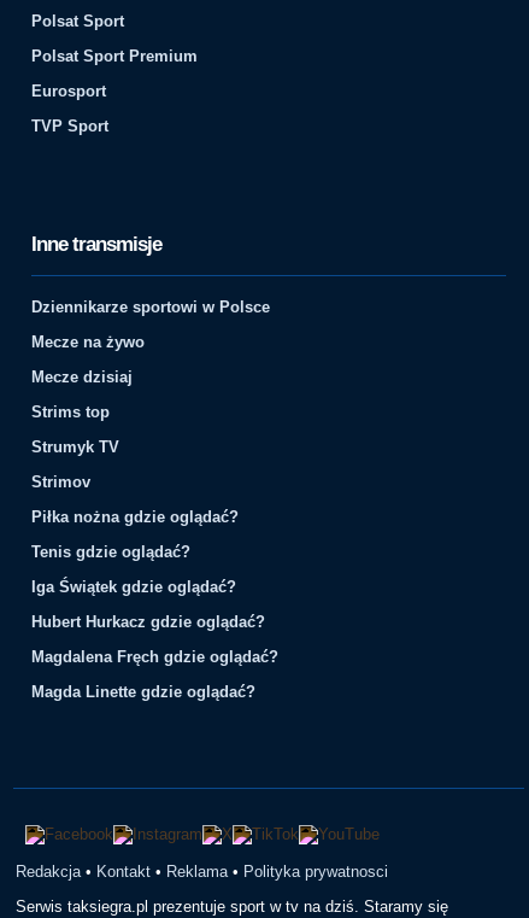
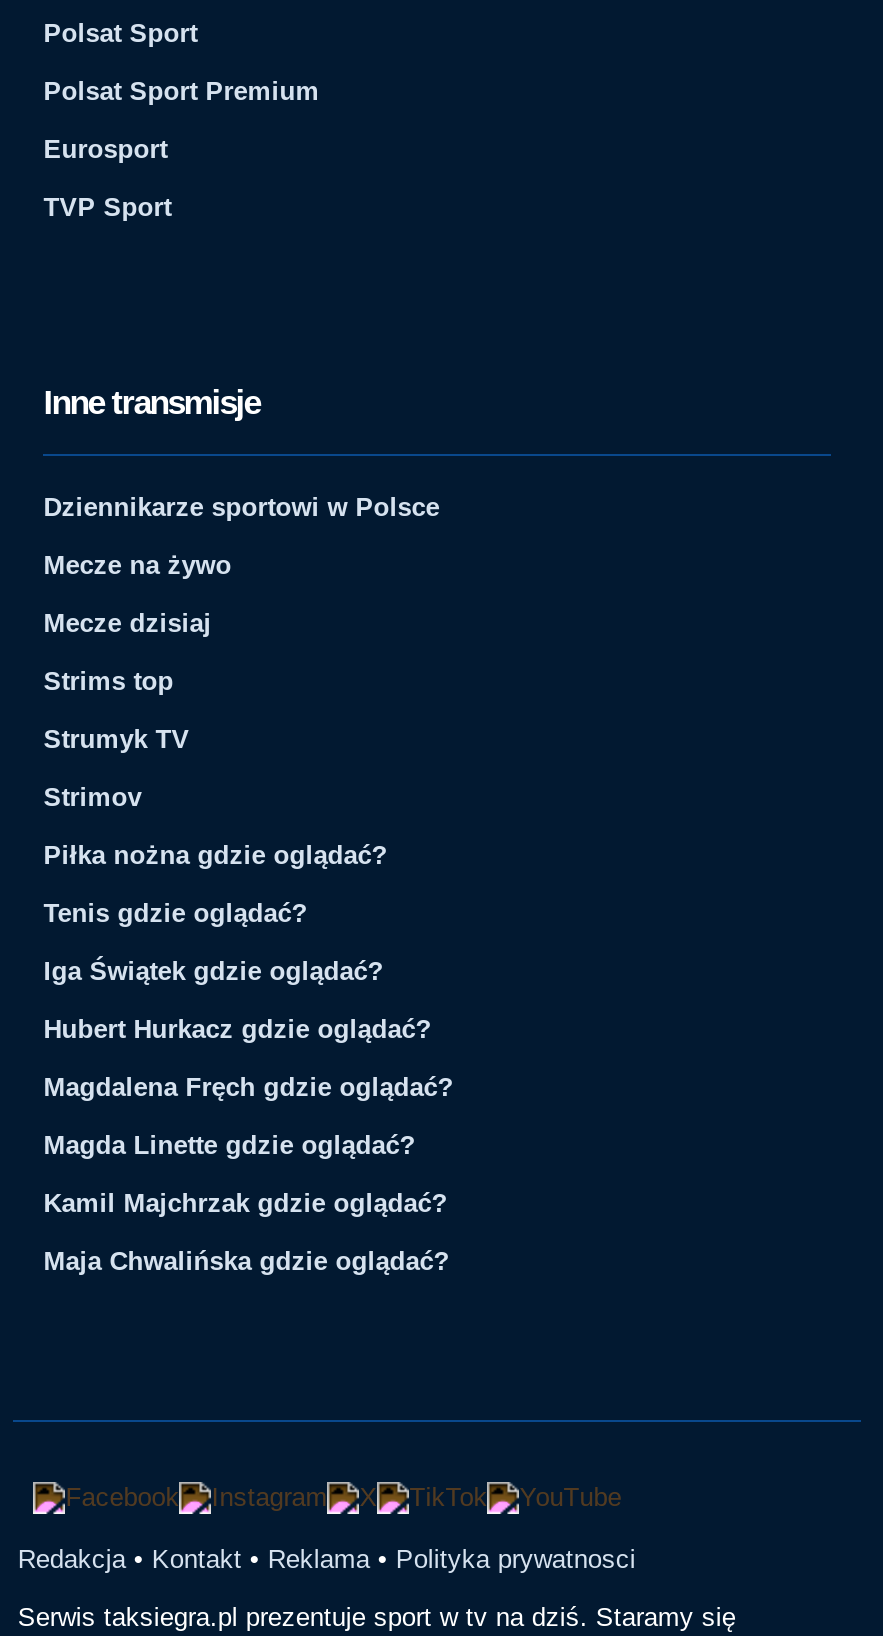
none -> [43,1188,449,1276] Kamil Majchrzak gdzie oglądać? | Maja Chwalińska gdzie oglądać?

